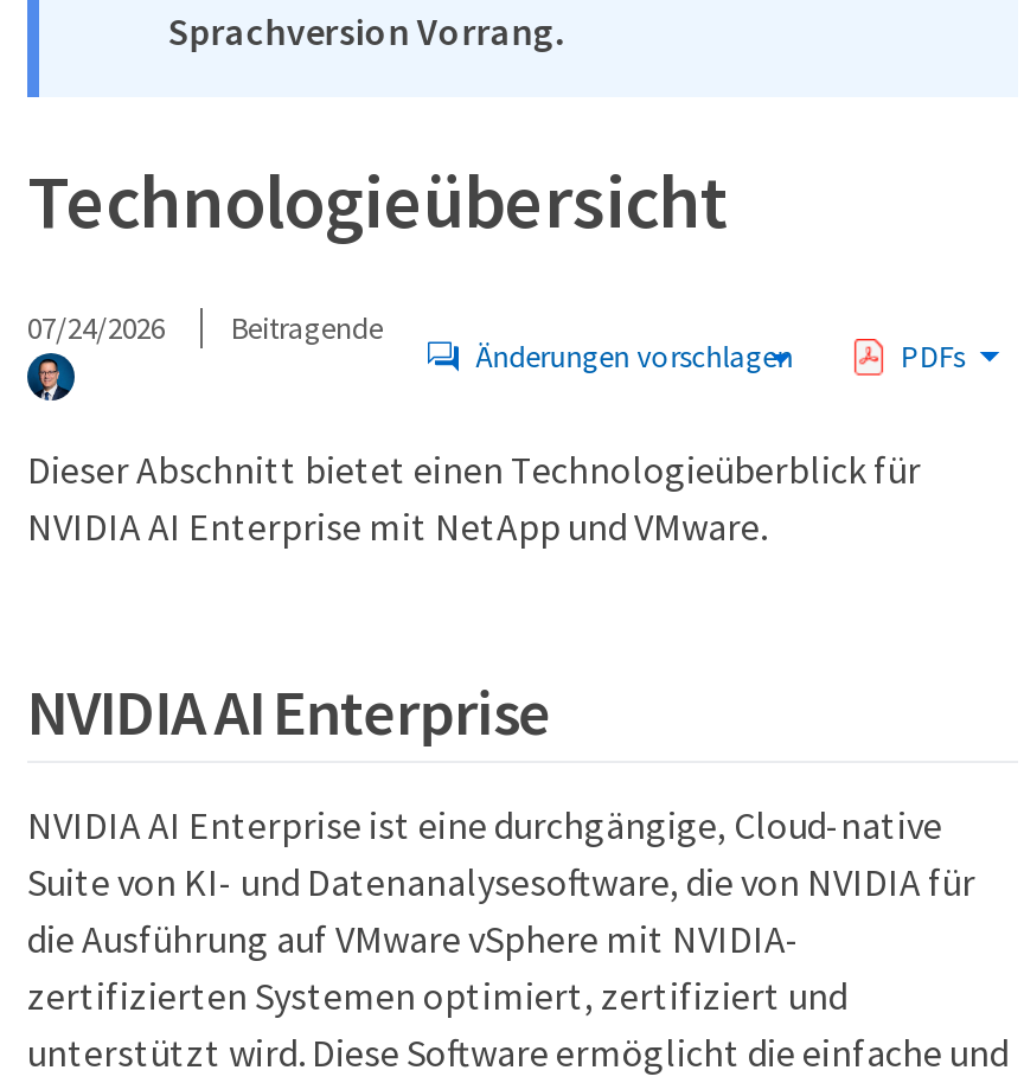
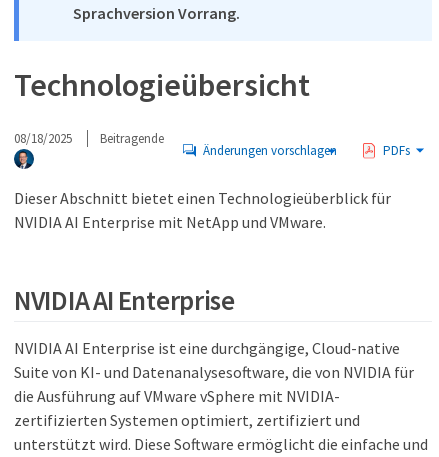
[27,308,383,348] 07/24/2026 Beitragende -> [14,130,164,147] 08/18/2025 Beitragende

